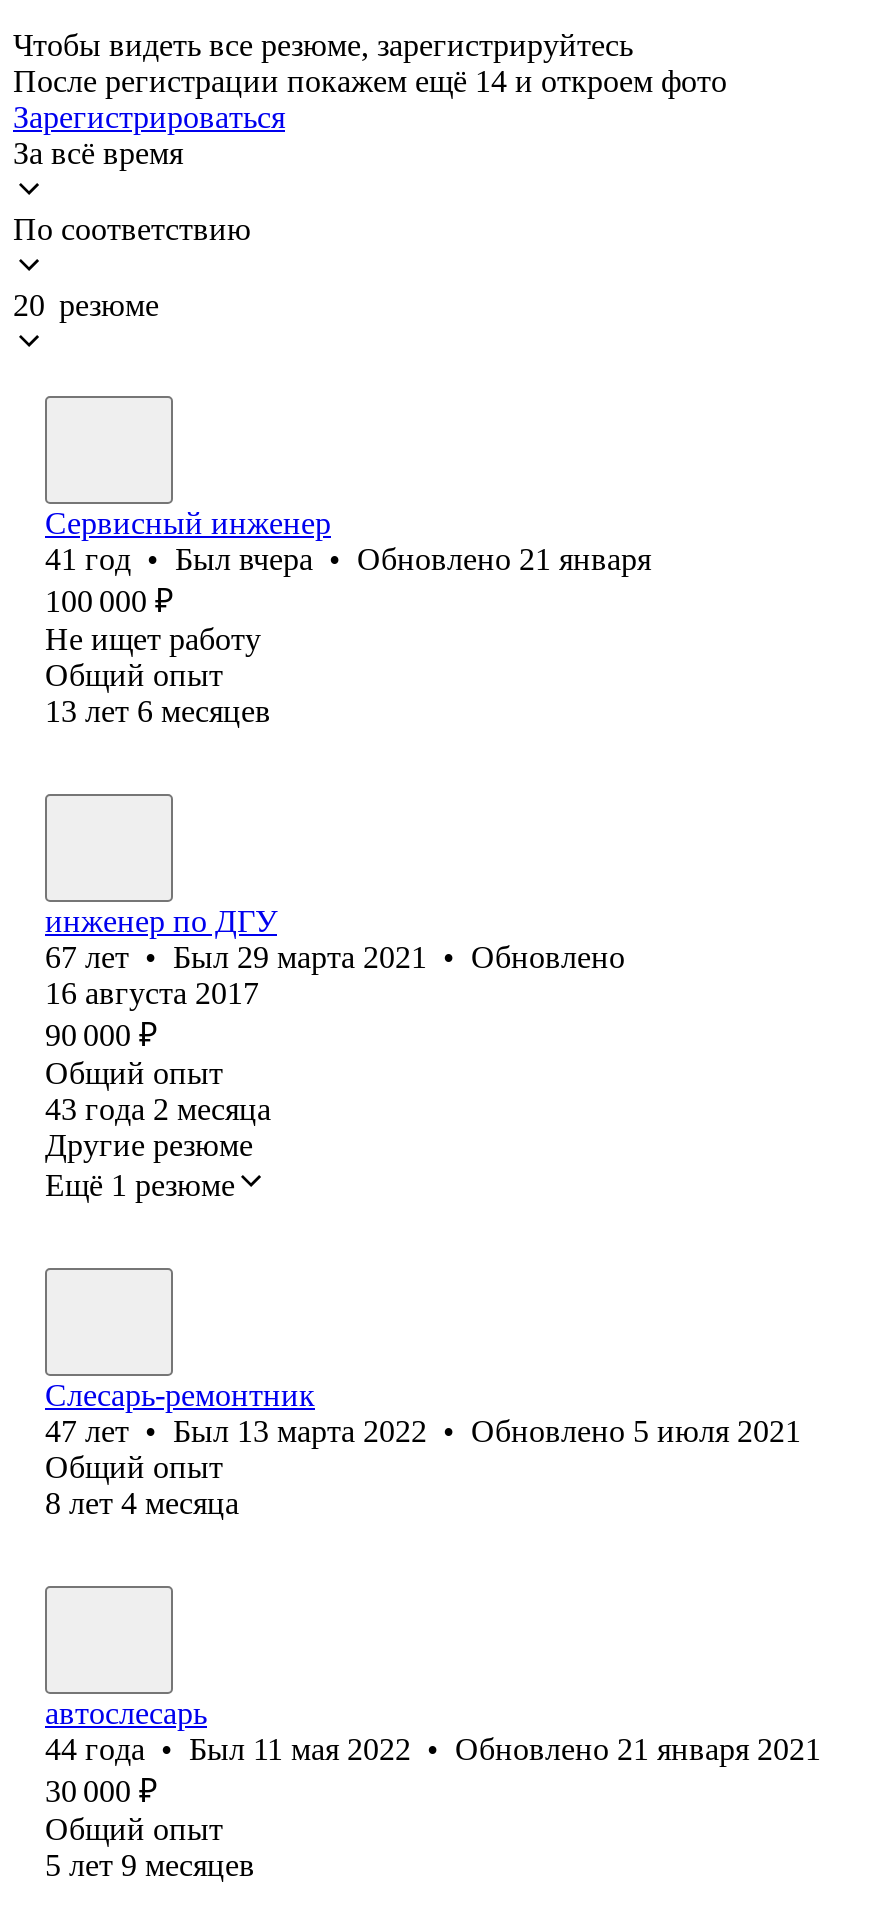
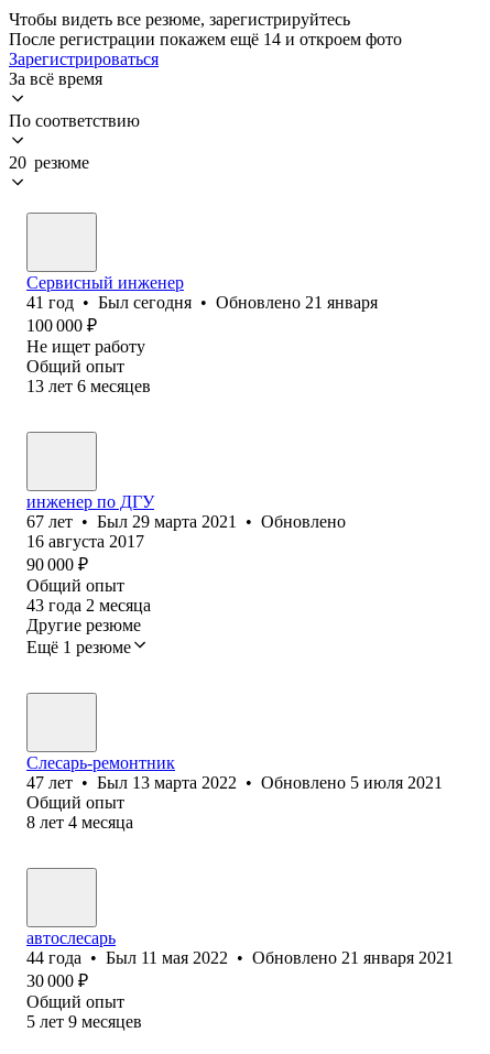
[45,542,651,576] 41 год • Был вчера • Обновлено 21 января -> [26,293,378,312] 41 год • Был сегодня • Обновлено 21 января

